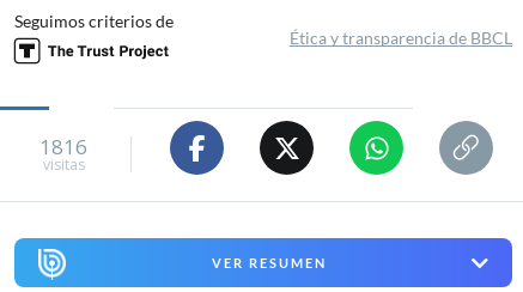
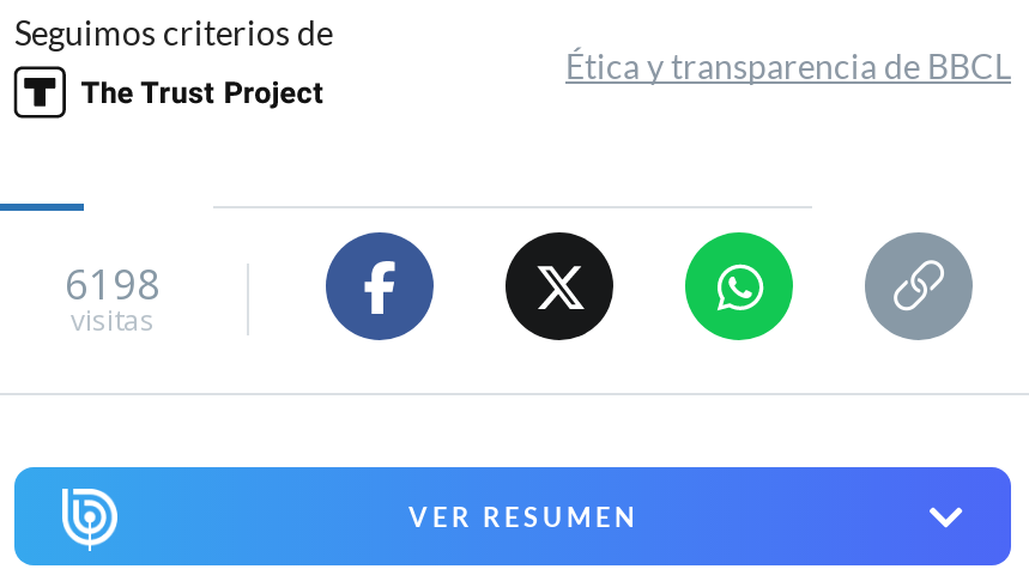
[39,133,87,160] 1816 -> [65,256,161,311] 6198

